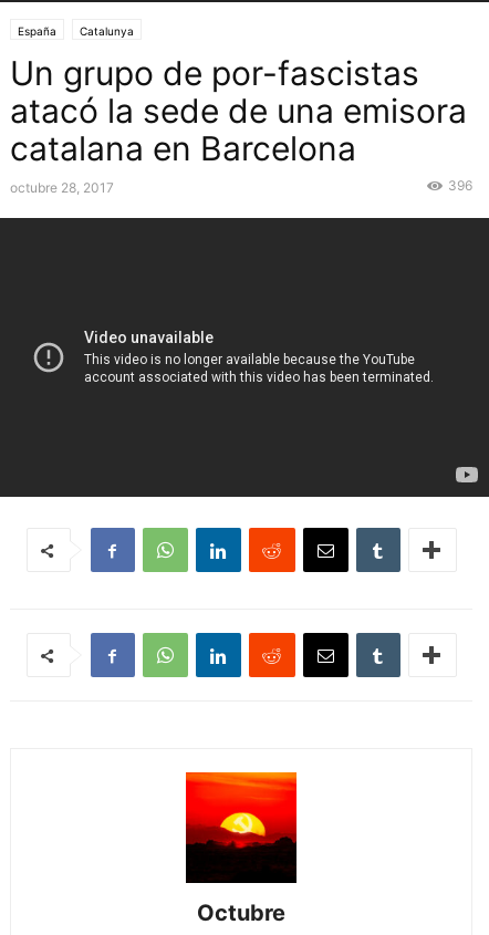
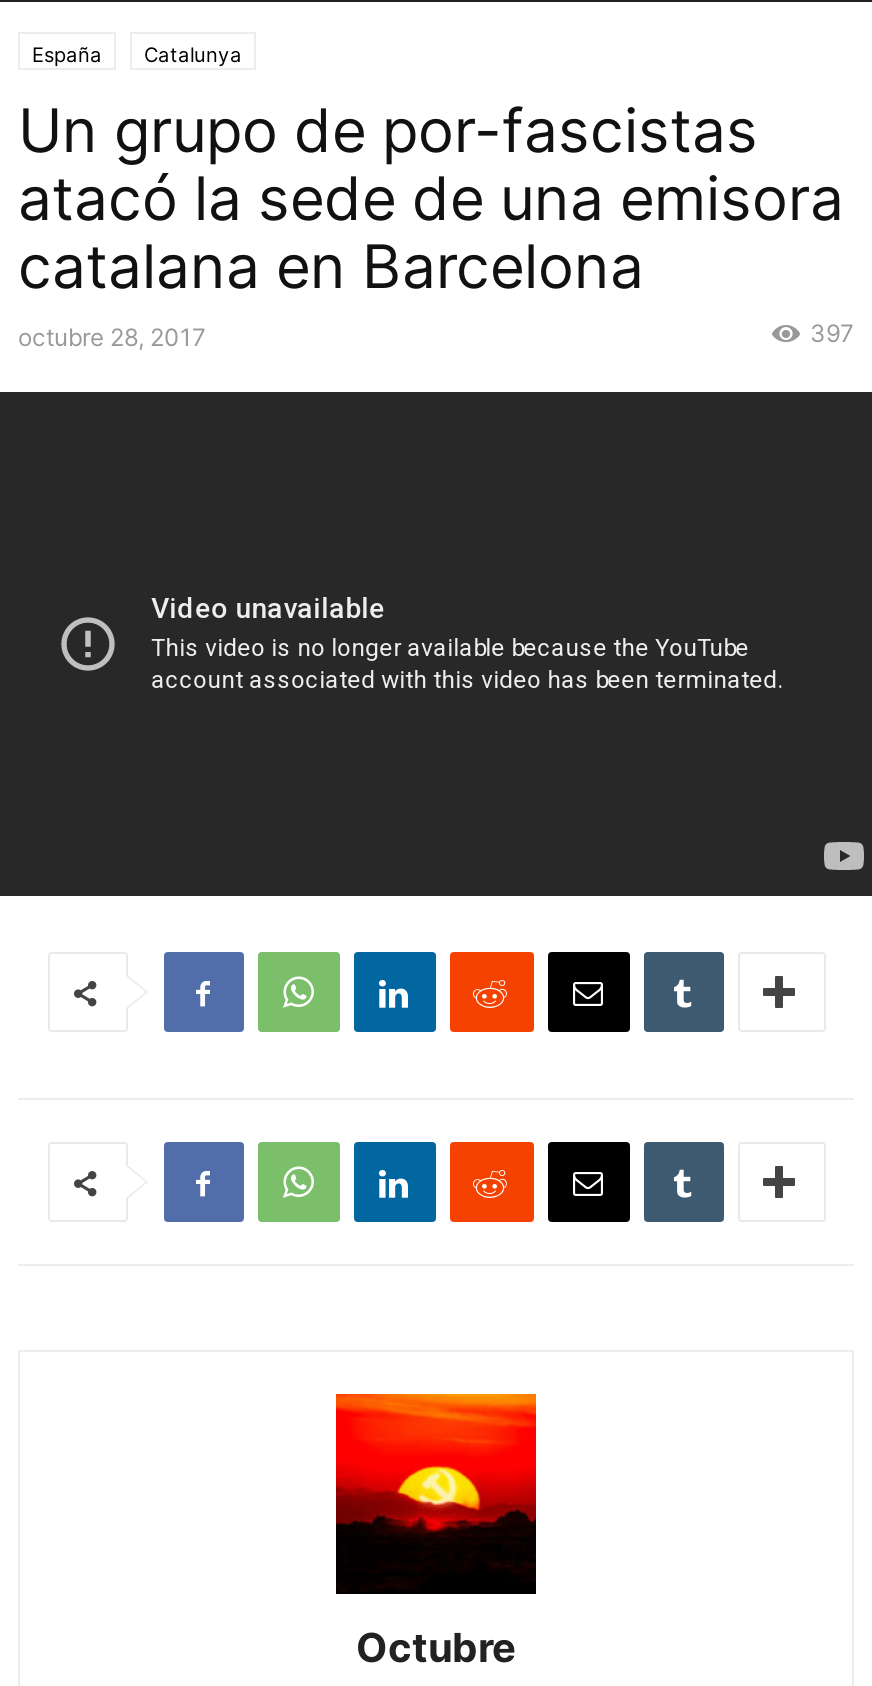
[448,177,472,194] 396 -> [810,318,854,348] 397

